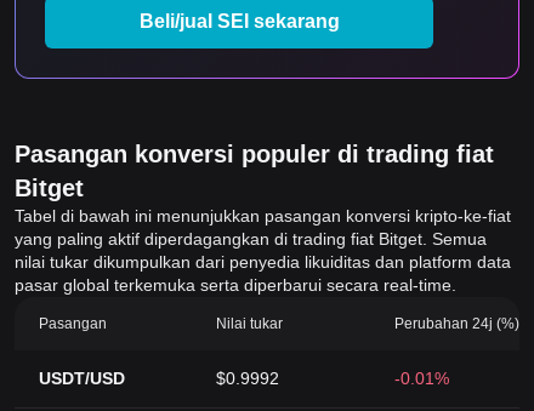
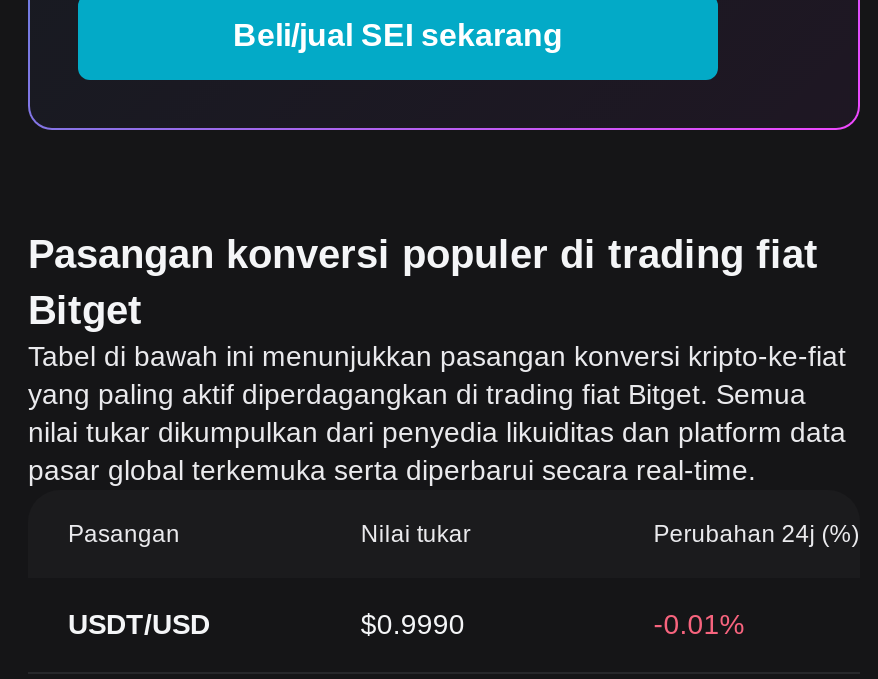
[217,369,280,388] $0.9992 -> [361,608,465,640] $0.9990

